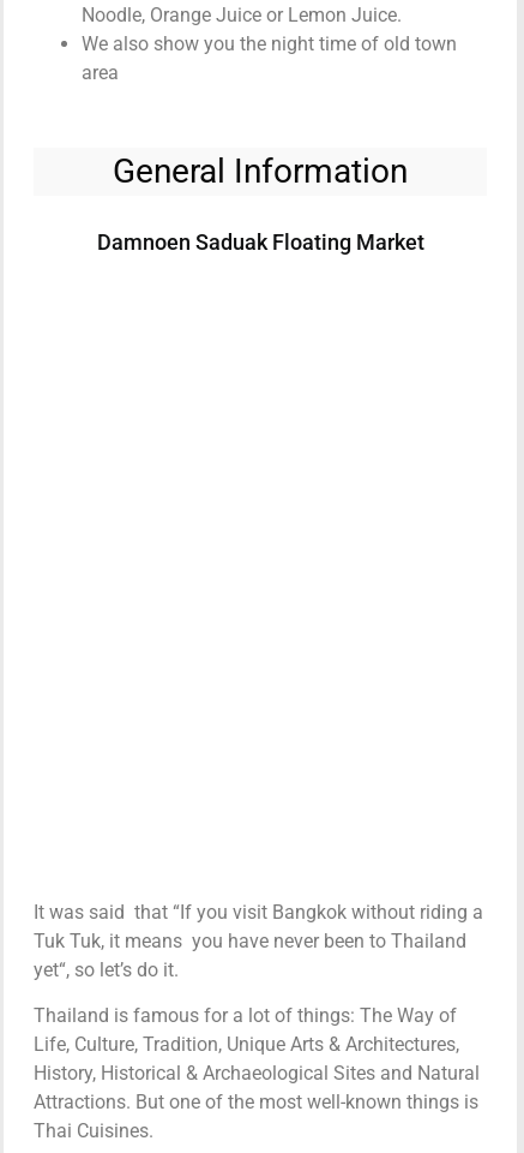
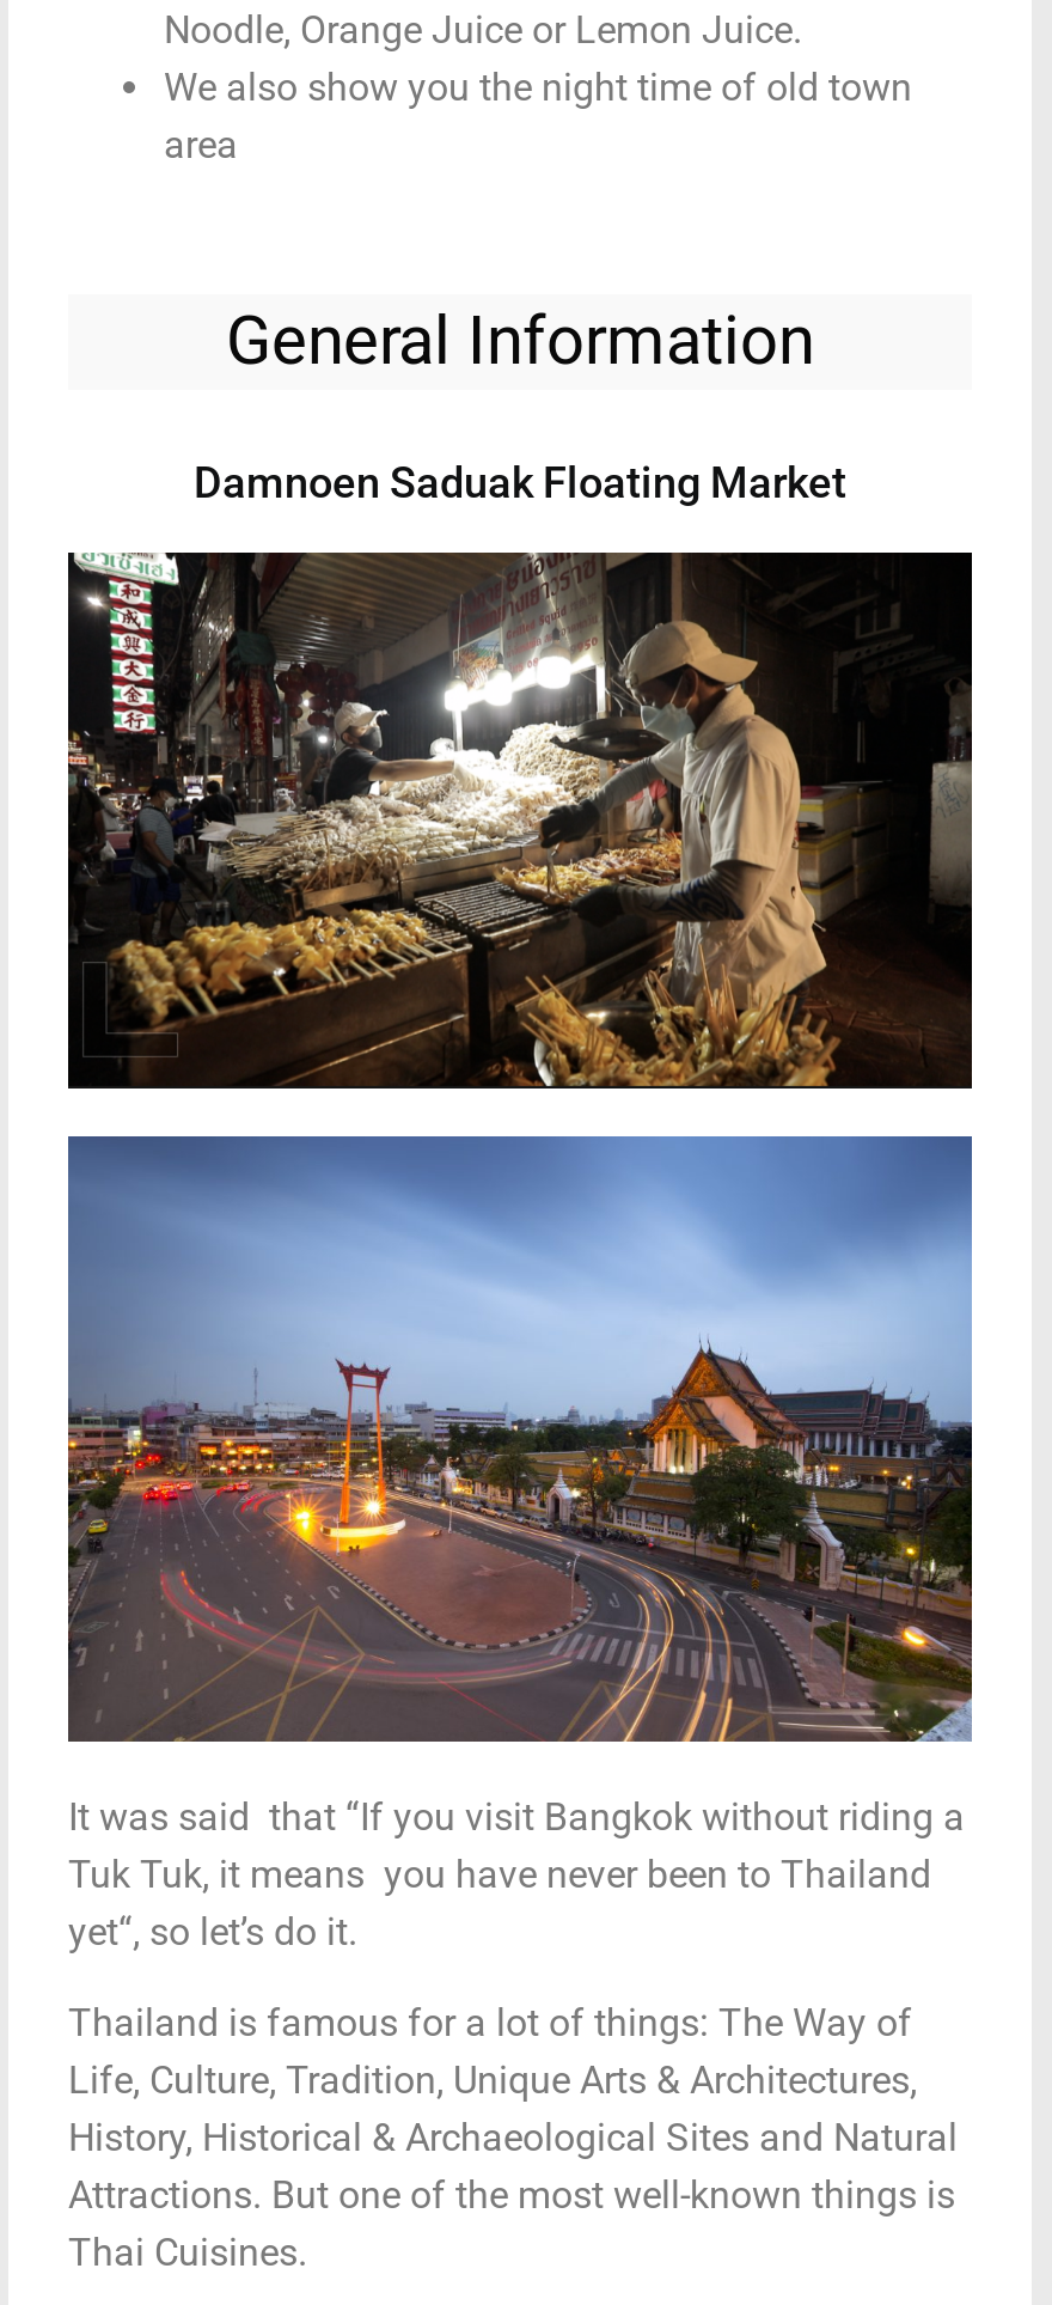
none -> [66,550,974,1091] [image]
none -> [66,1134,974,1744] [image]

